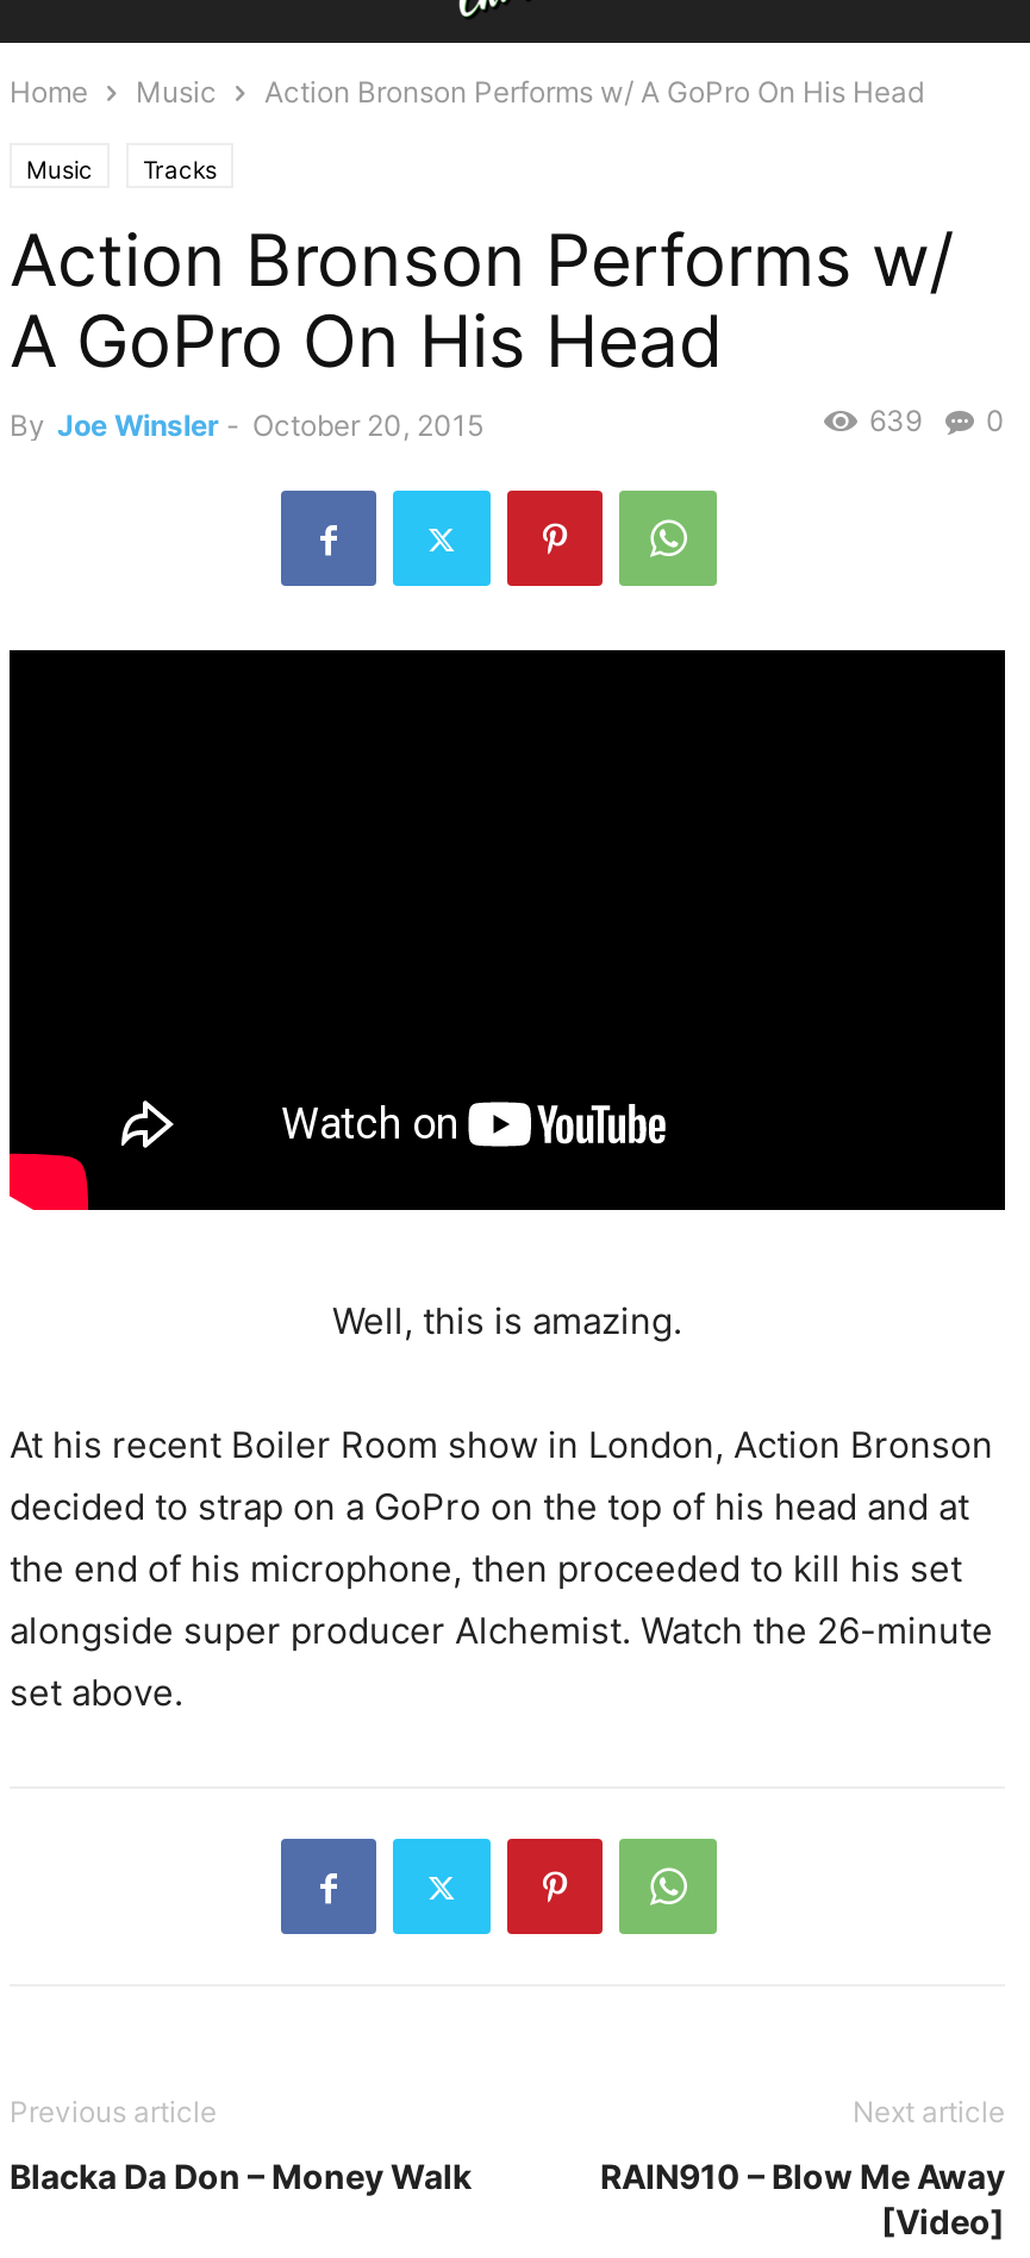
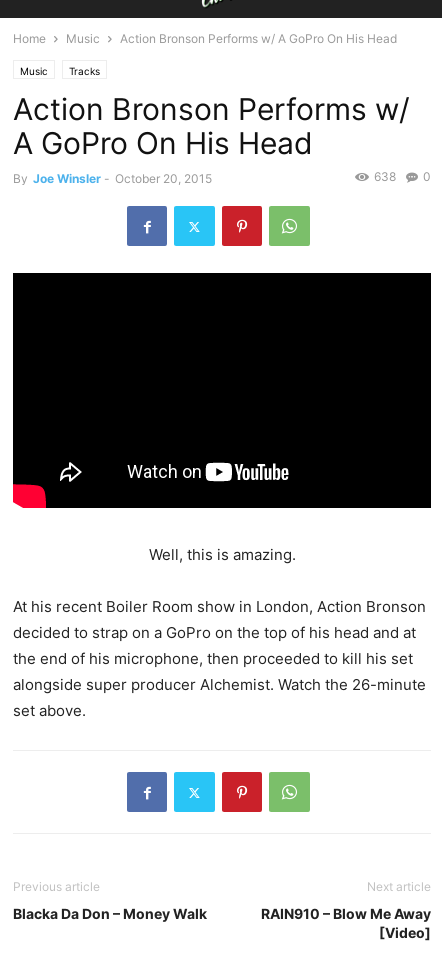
[869,403,1005,438] 639 0 -> [374,169,431,184] 638 0

